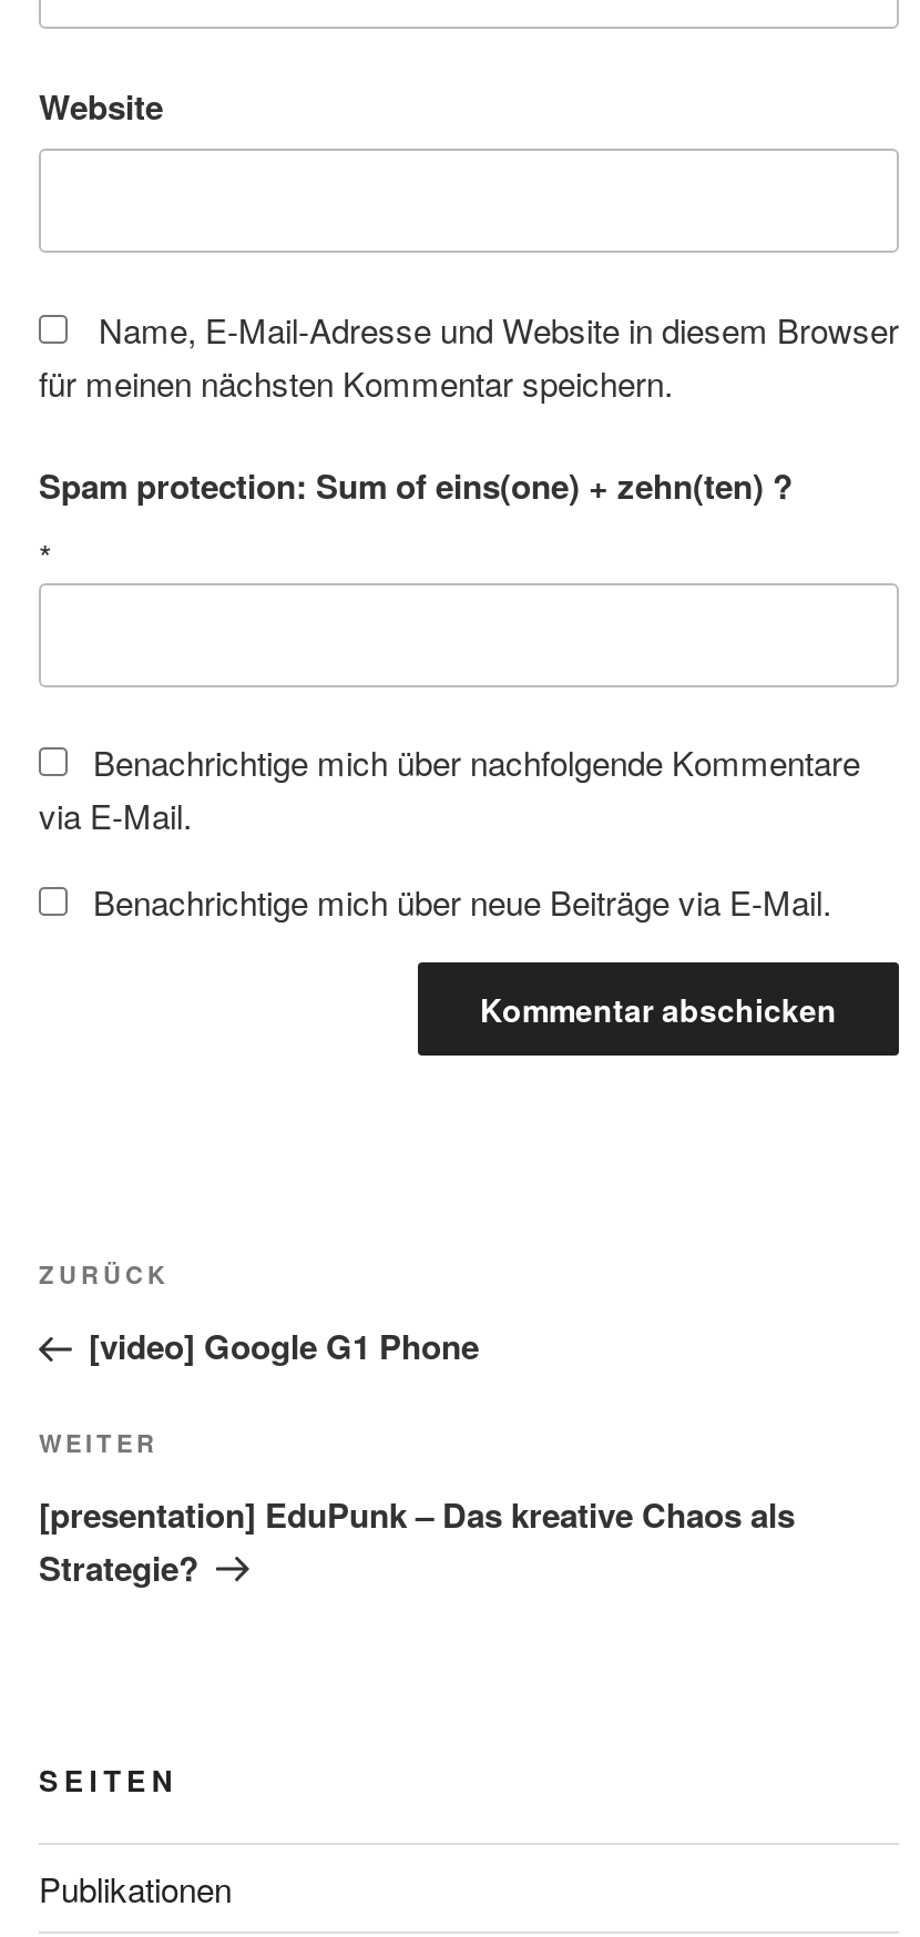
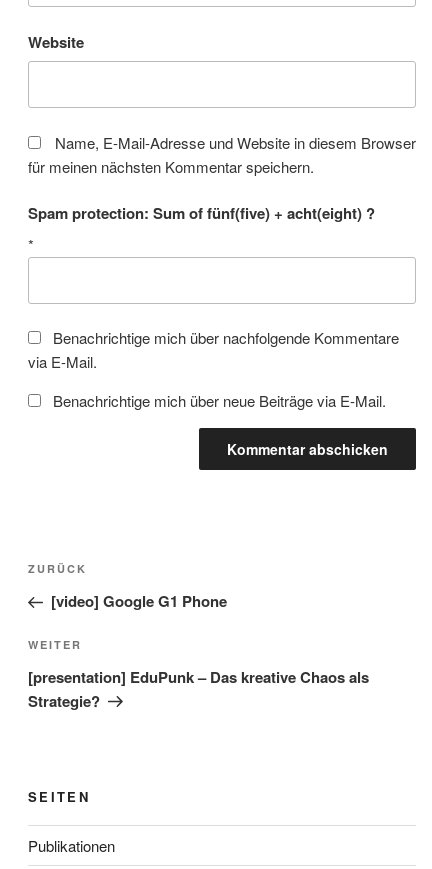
[39,462,793,510] Spam protection: Sum of eins(one) + zehn(ten) ? -> [28,202,375,224] Spam protection: Sum of fünf(five) + acht(eight) ?

